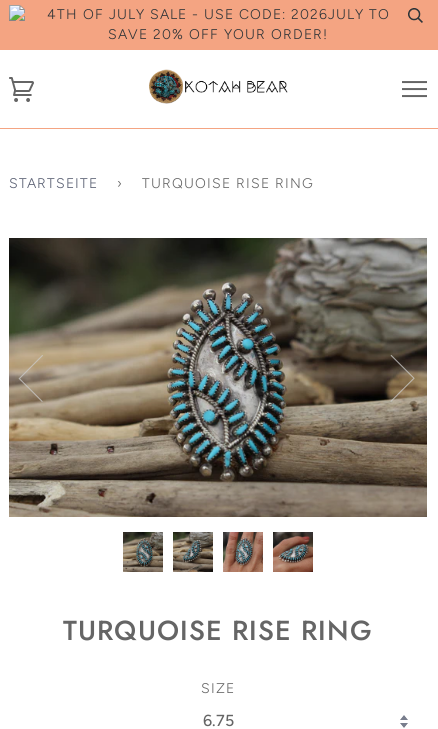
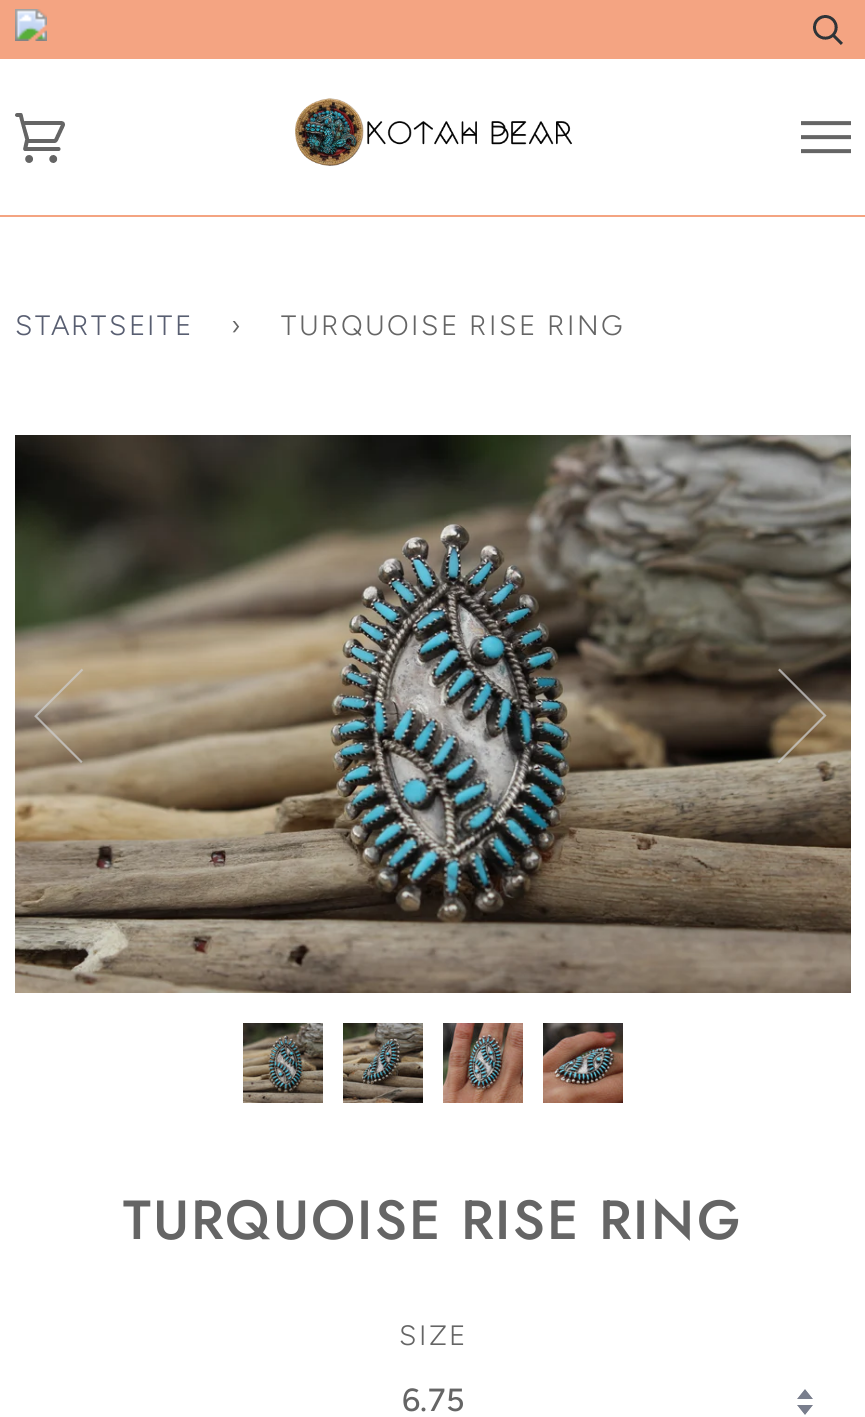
[46,6,389,43] 4TH OF JULY SALE - USE CODE: 2026JULY TO | SAVE 20% OFF YOUR ORDER! -> none

